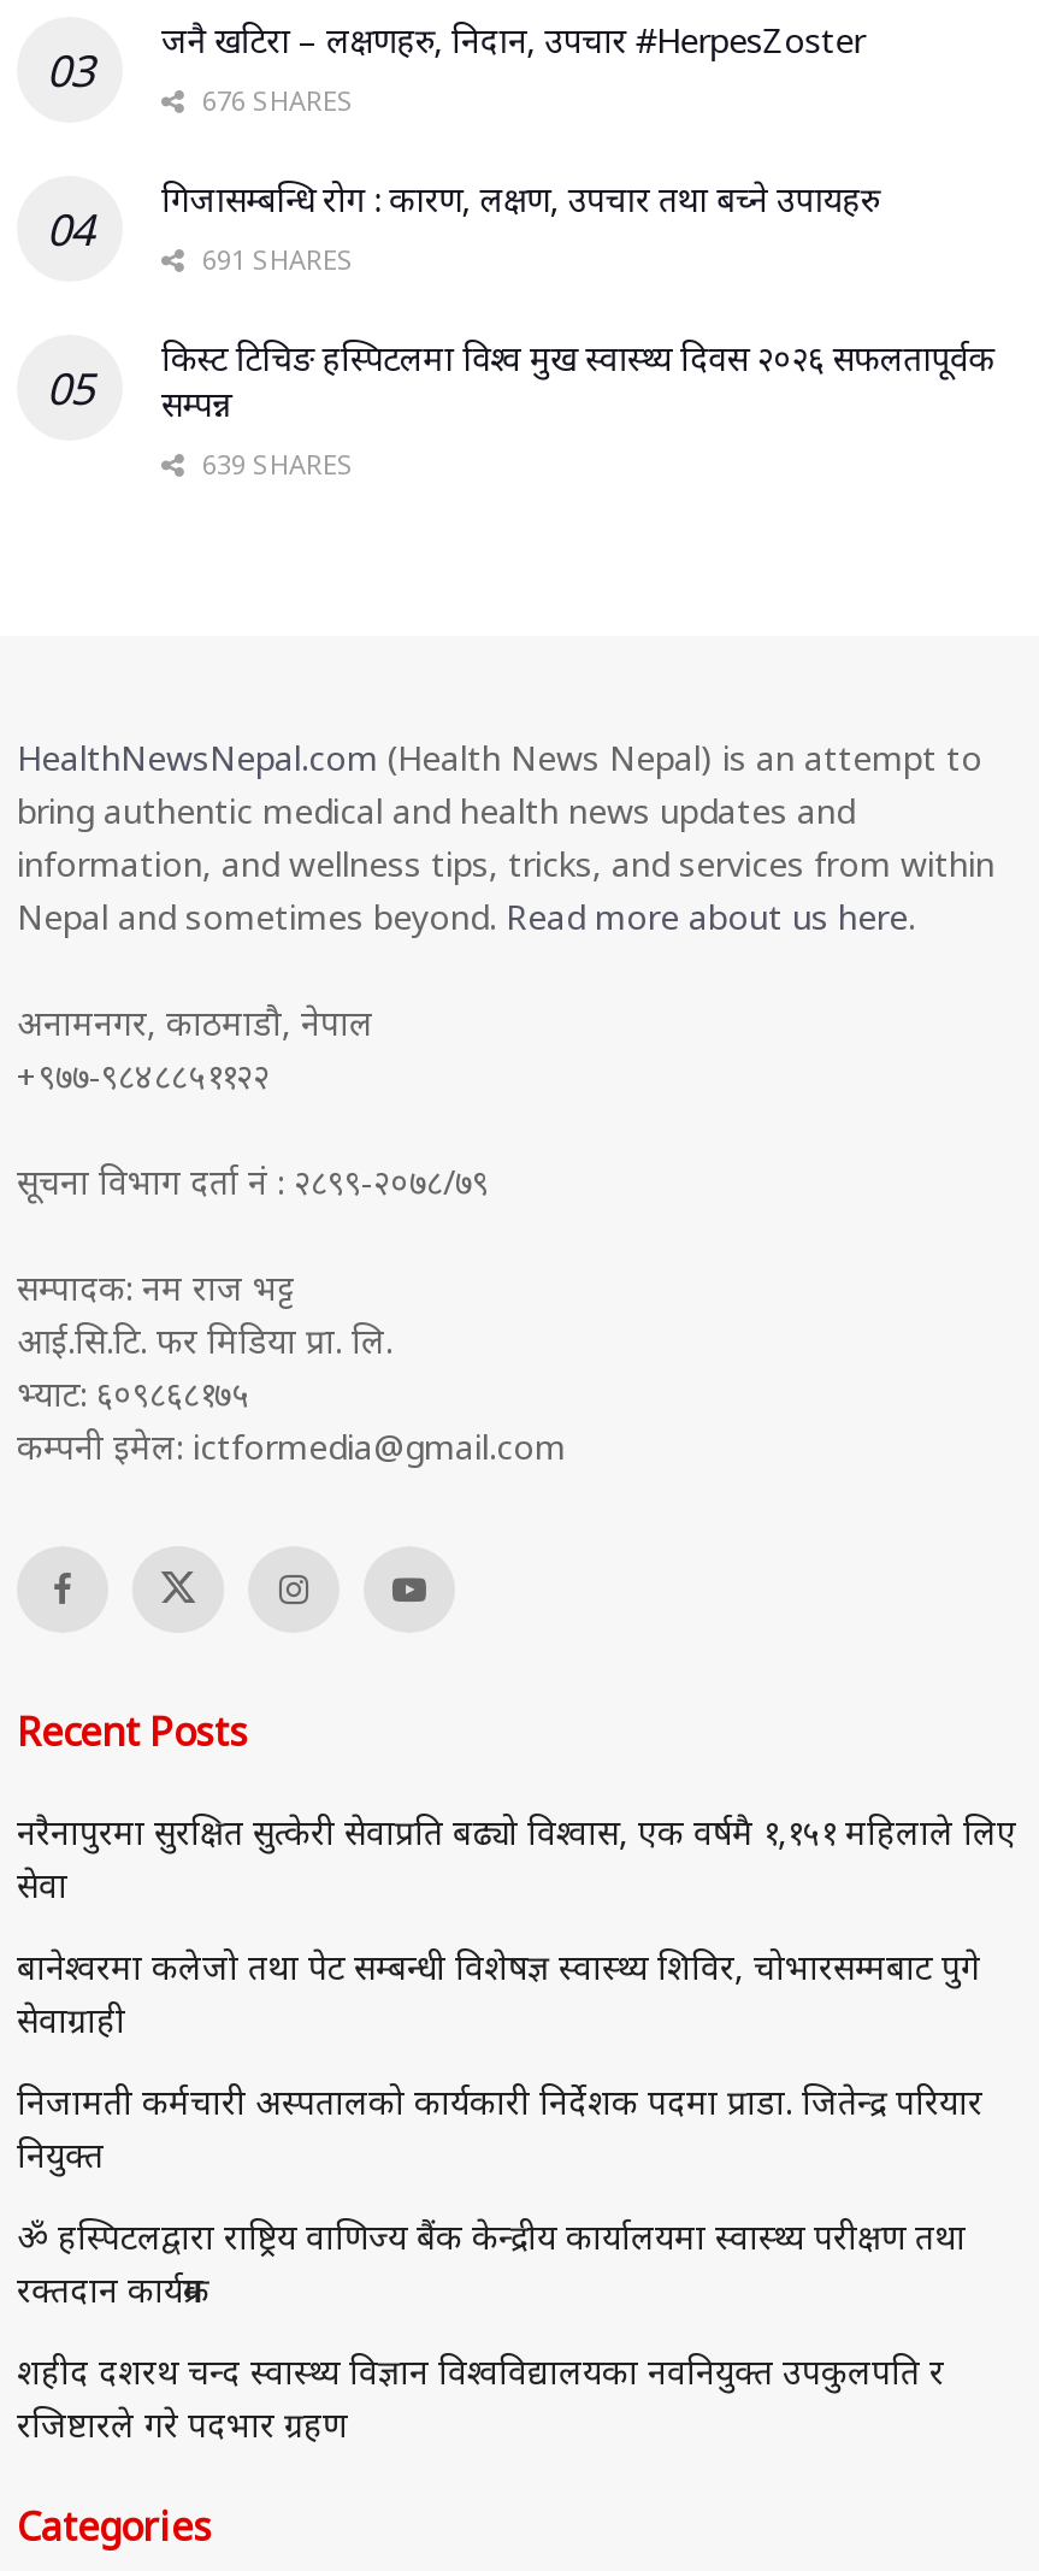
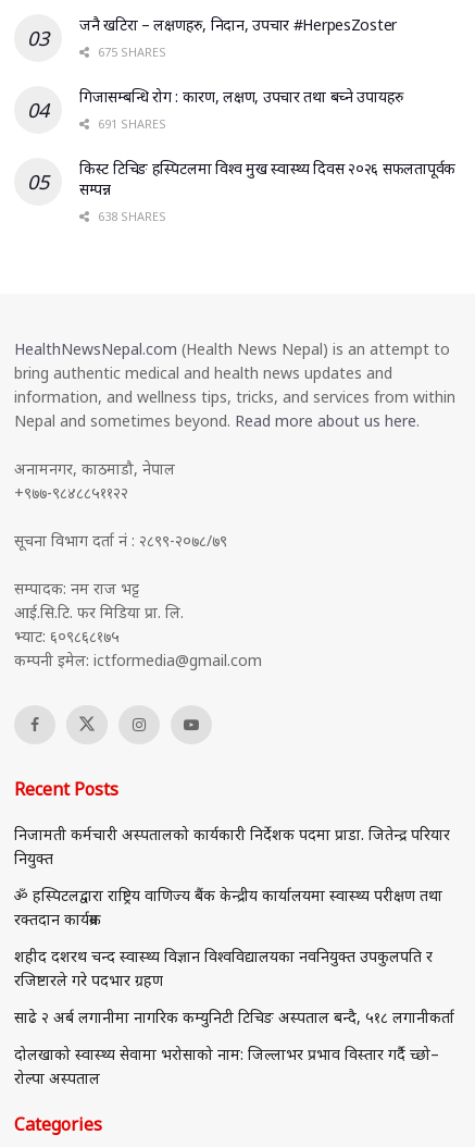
[195,83,354,119] 676 SHARES -> [95,44,166,60] 675 SHARES
[195,447,354,483] 639 SHARES -> [95,208,166,225] 638 SHARES
[17,1810,1016,2043] नरैनापुरमा सुरक्षित सुत्केरी सेवाप्रति बढ्यो विश्वास, एक वर्षमै १,१५१ महिलाले लिए | सेवा | बानेश्वरमा कलेजो तथा पेट सम्बन्धी विशेषज्ञ स्वास्थ्य शिविर, चोभारसम्मबाट पुगे | सेवाग्राही -> none
moved [17,2079,982,2448] -> [14,824,450,991]: निजामती कर्मचारी अस्पतालको कार्यकारी निर्देशक पदमा प्राडा. जितेन्द्र परियार | नियुक्त | ॐ हस्पिटलद्वारा राष्ट्रिय वाणिज्य बैंक केन्द्रीय कार्यालयमा स्वास्थ्य परीक्षण तथा | रक्तदान कार्यक्रम | शहीद दशरथ चन्द स्वास्थ्य विज्ञान विश्वविद्यालयका नवनियुक्त उपकुलपति र | रजिष्टारले गरे पदभार ग्रहण
none -> [14,1007,454,1089] साढे २ अर्ब लगानीमा नागरिक कम्युनिटी टिचिङ अस्पताल बन्दै, ५१८ लगानीकर्ता | दोलखाको स्वास्थ्य सेवामा भरोसाको नाम: जिल्लाभर प्रभाव विस्तार गर्दै च्छो– | रोल्पा अस्पताल

